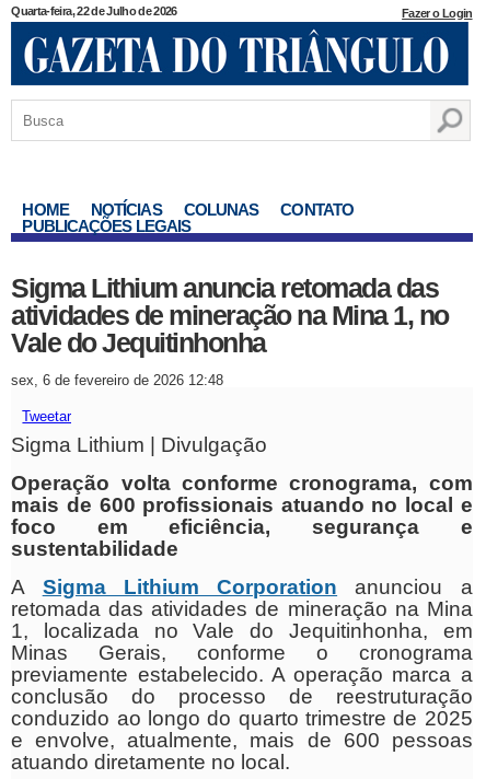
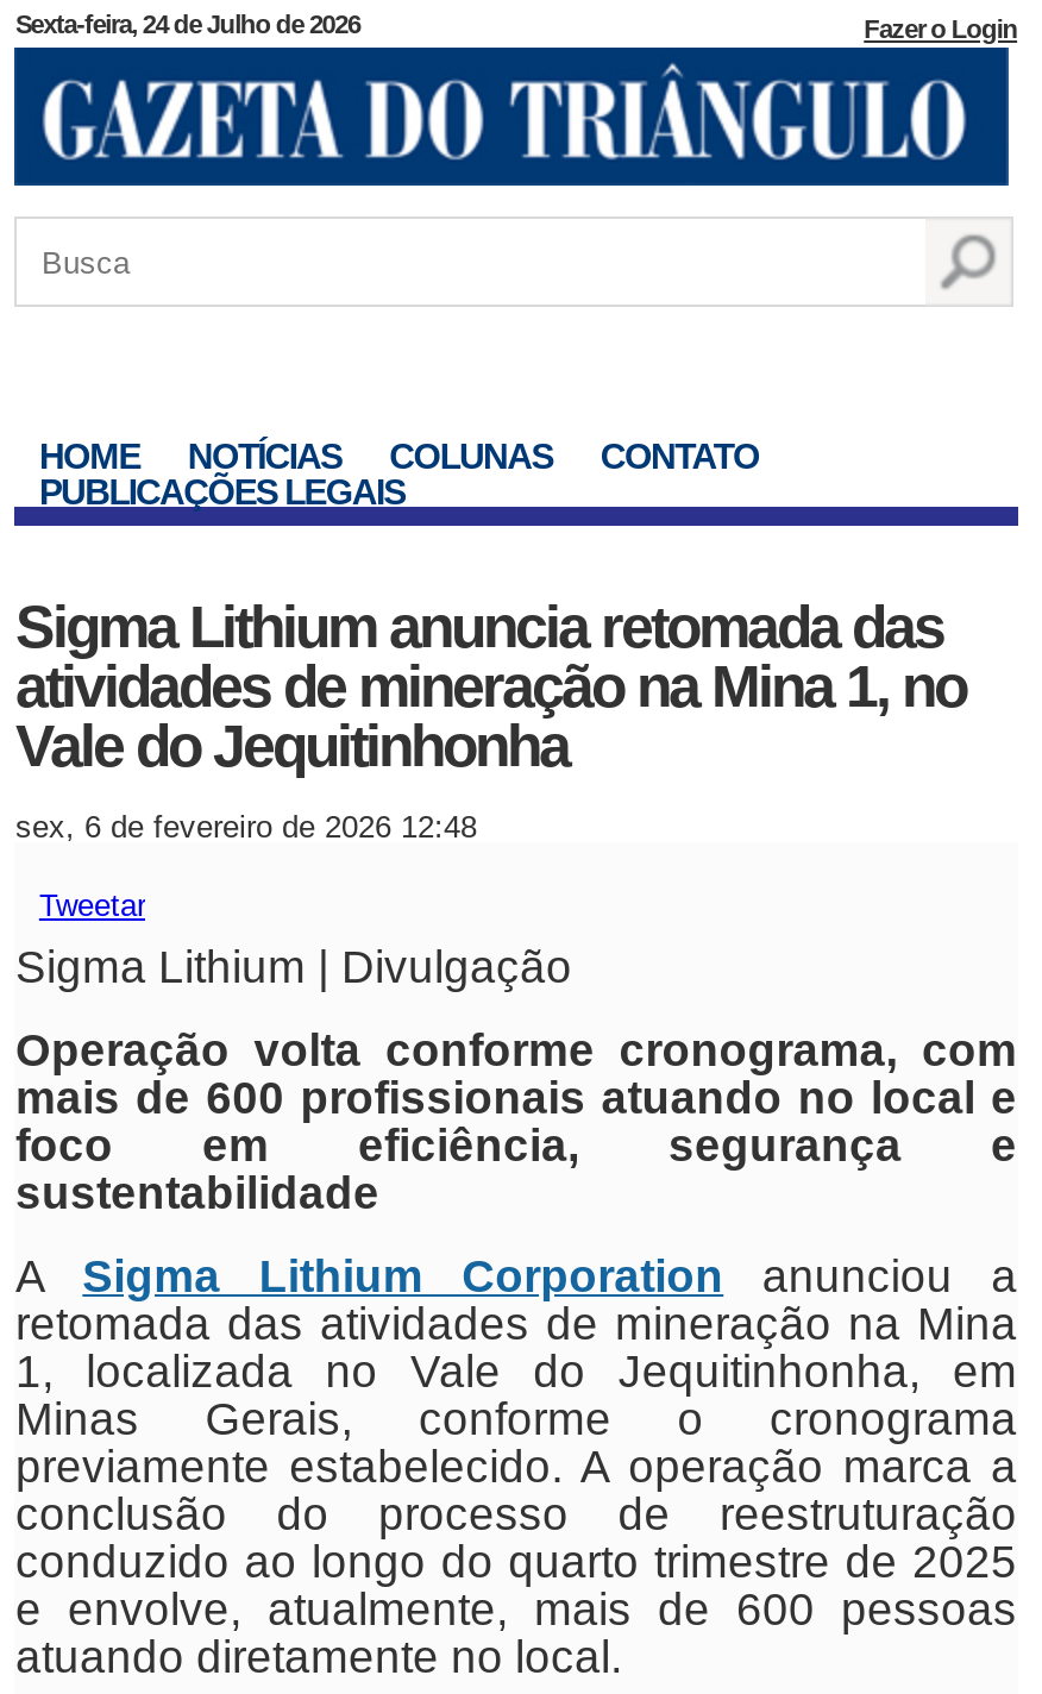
[11,4,177,18] Quarta-feira, 22 de Julho de 2026 -> [15,10,360,38] Sexta-feira, 24 de Julho de 2026

